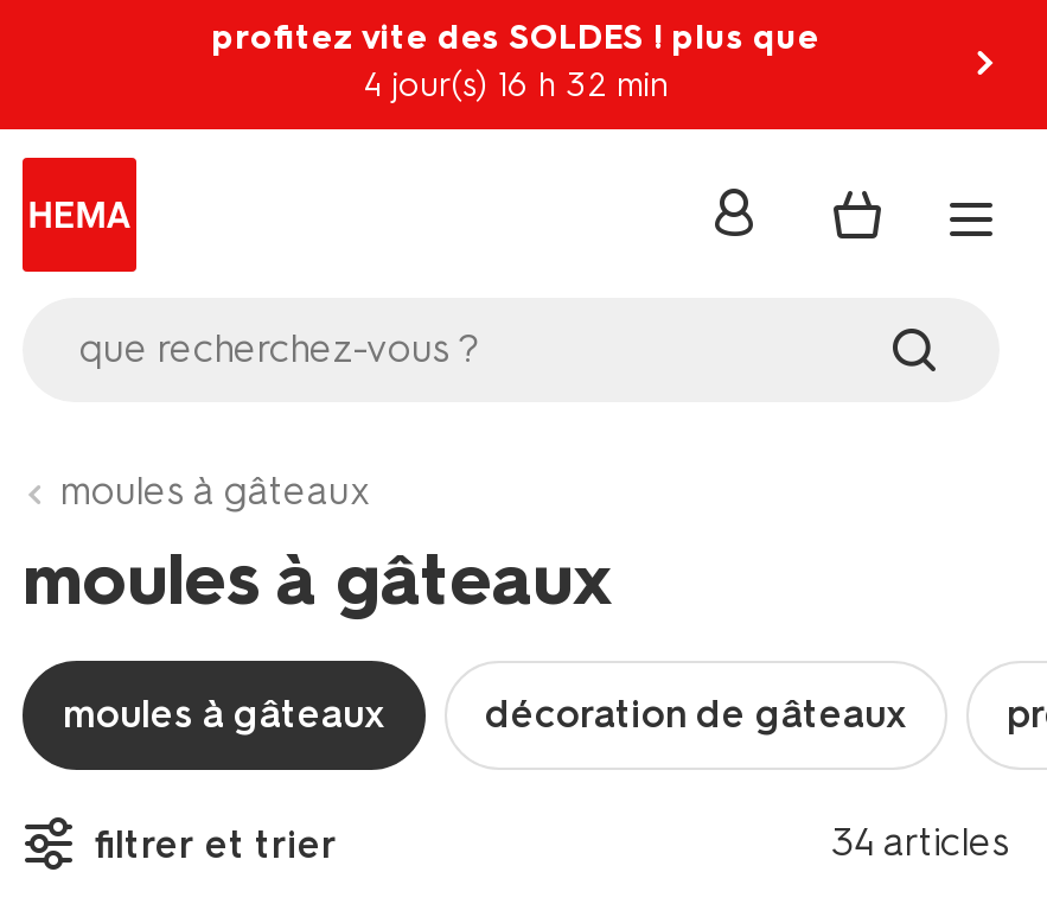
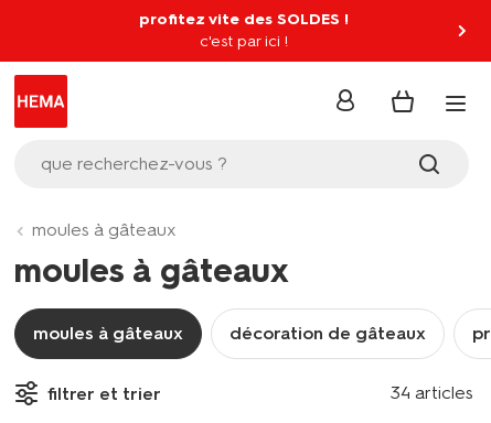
[212,18,819,106] profitez vite des SOLDES ! plus que | 4 jour(s) 16 h 32 min -> [139,10,349,51] profitez vite des SOLDES ! | c'est par ici !

